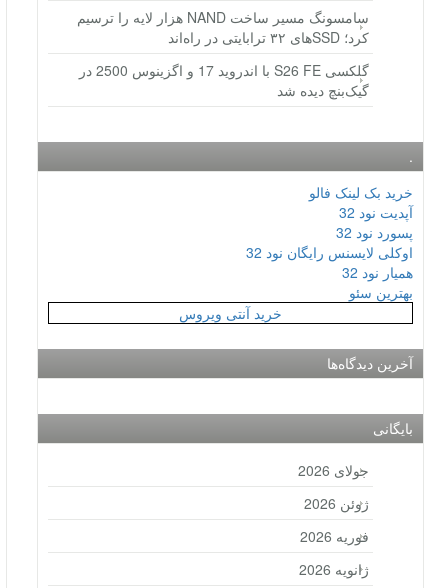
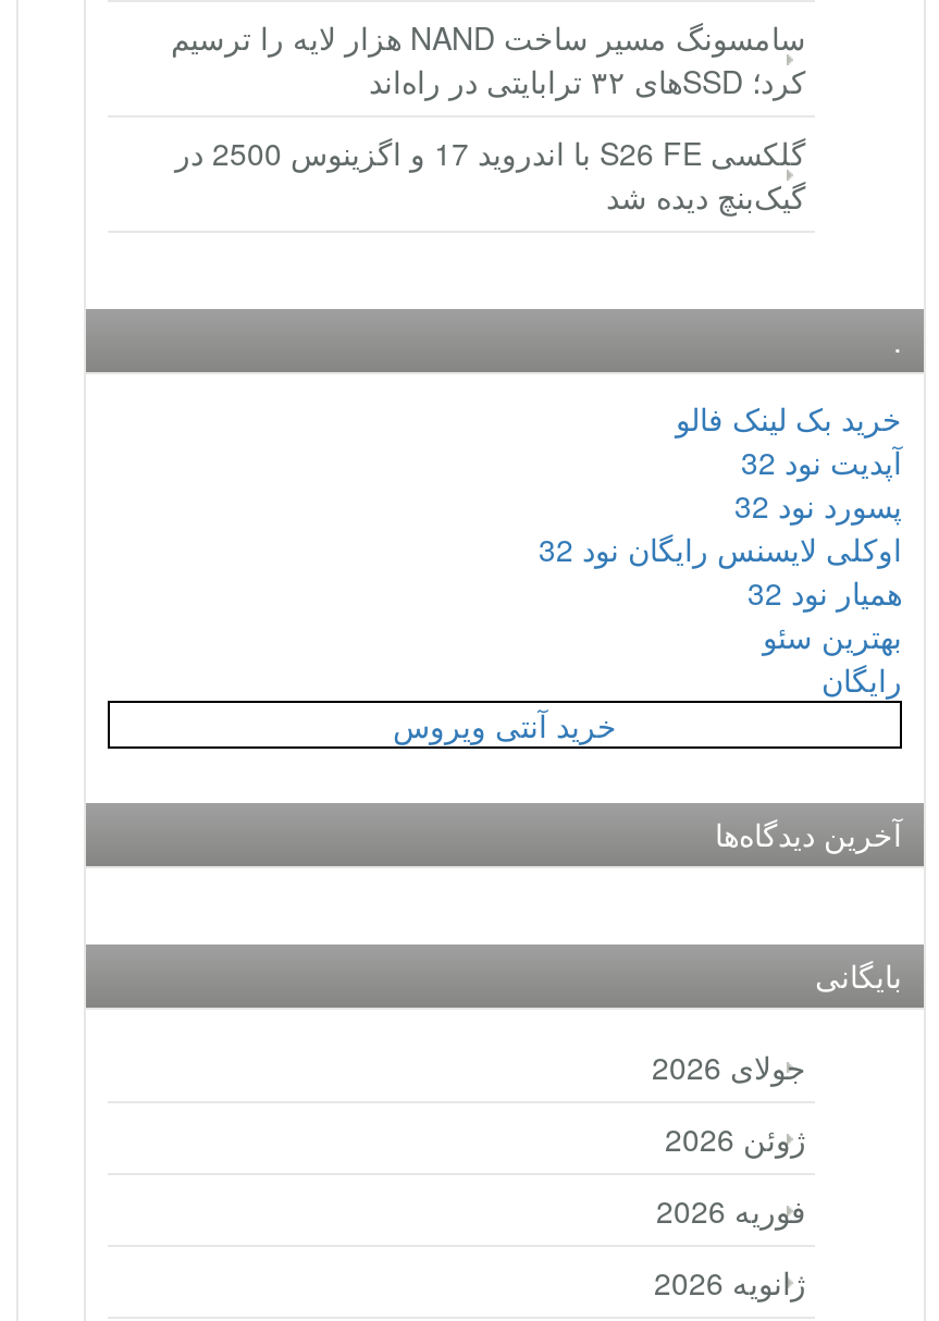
none -> [821,657,902,701] رایگان

